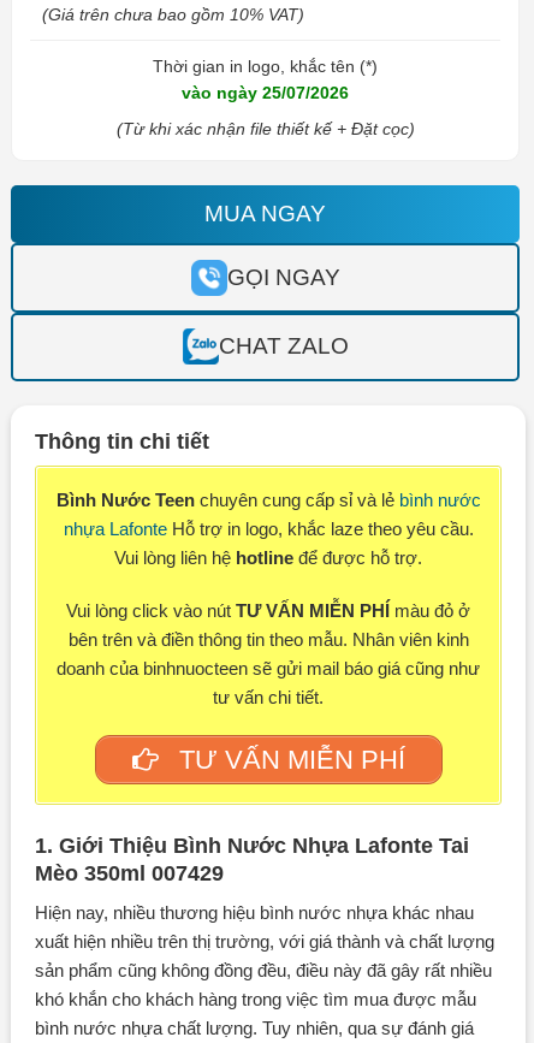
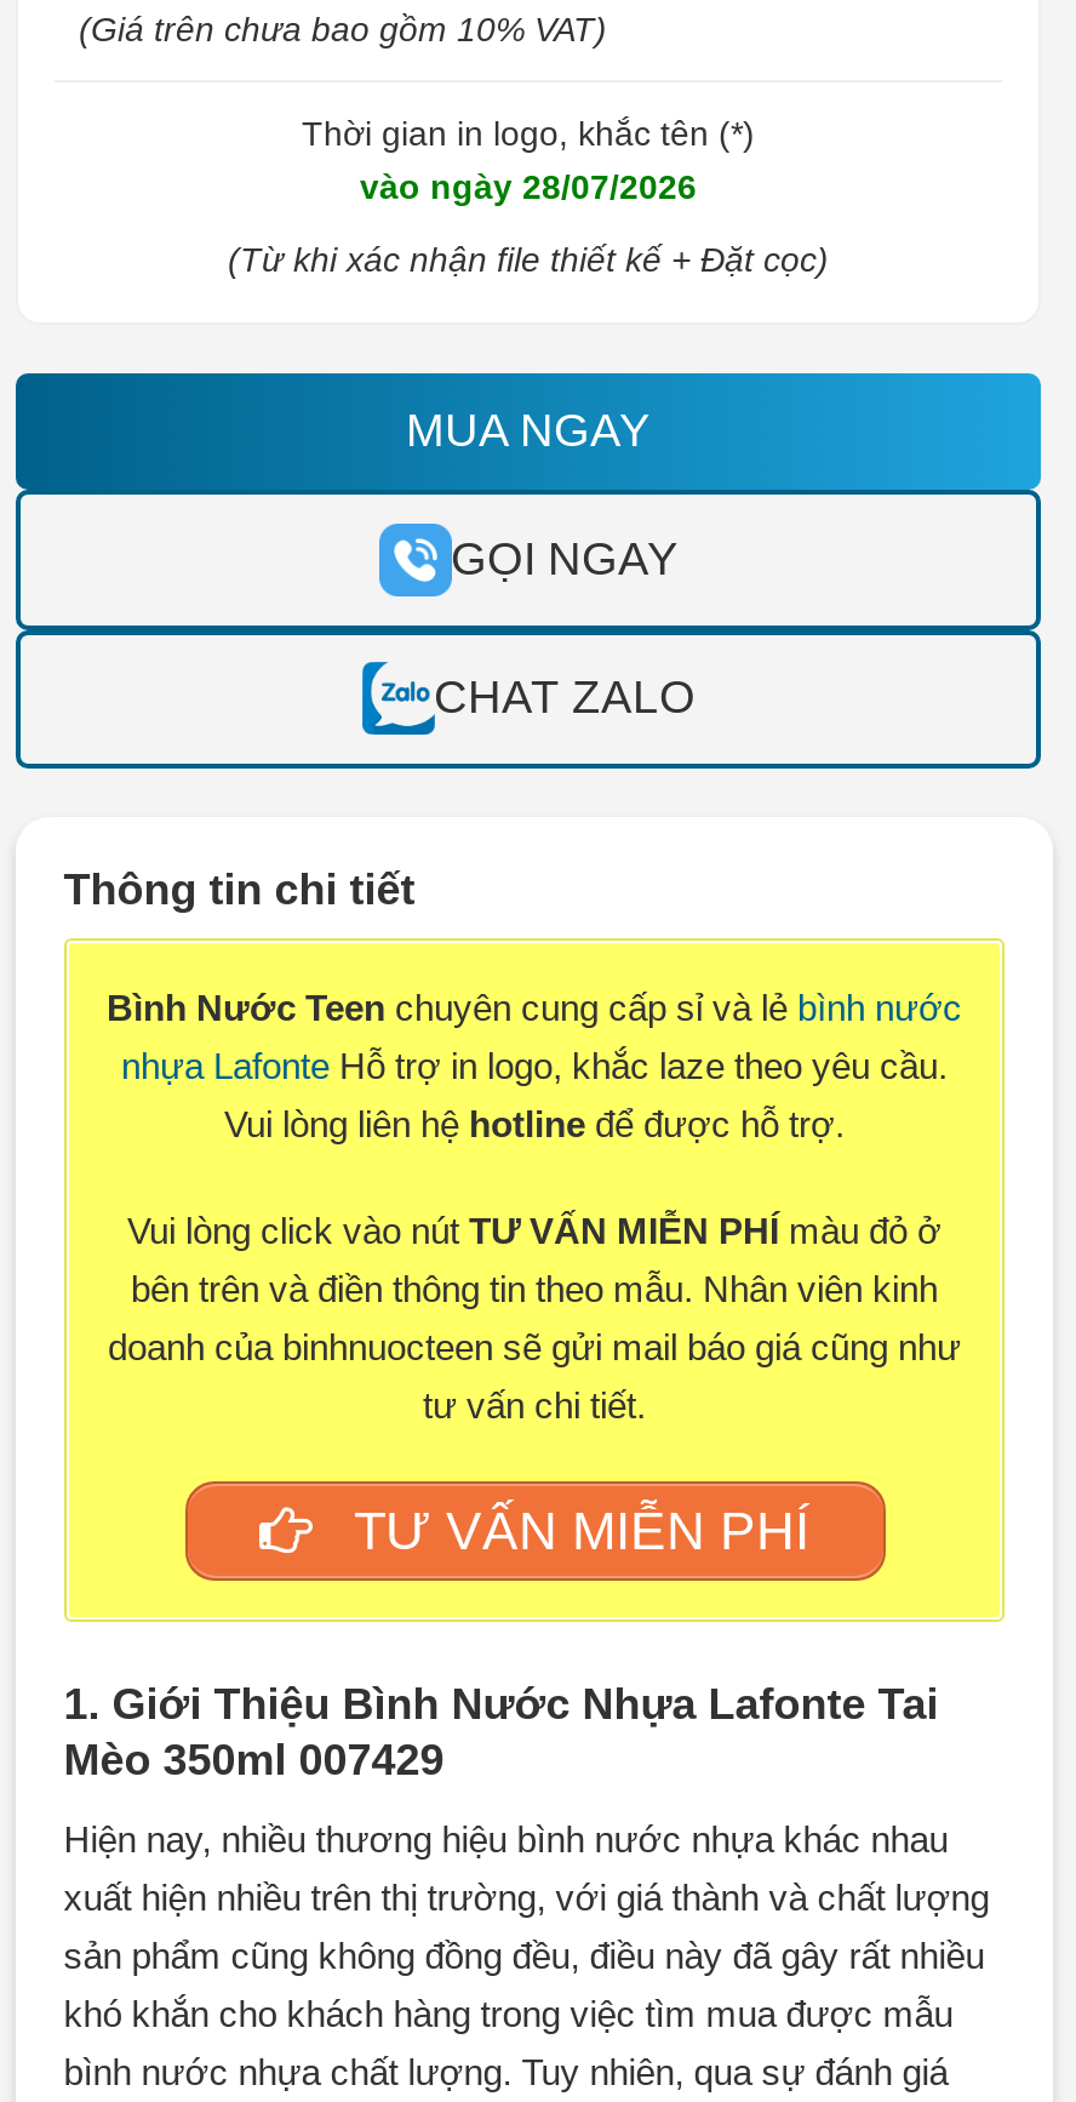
[182,83,349,102] vào ngày 25/07/2026 -> [360,167,697,206] vào ngày 28/07/2026

